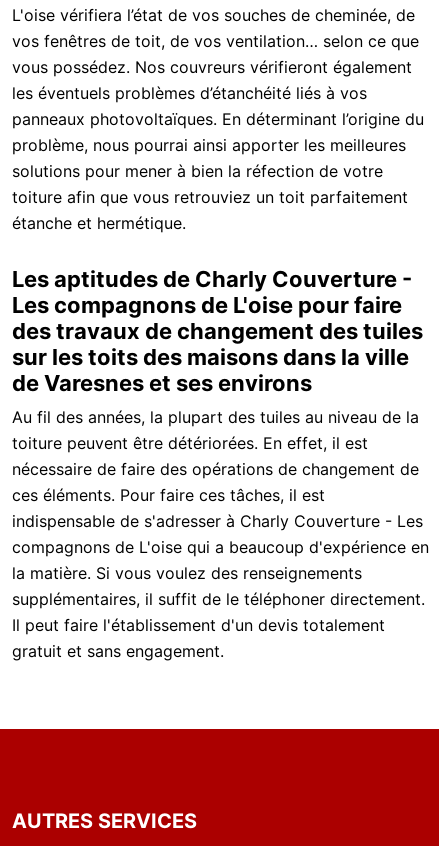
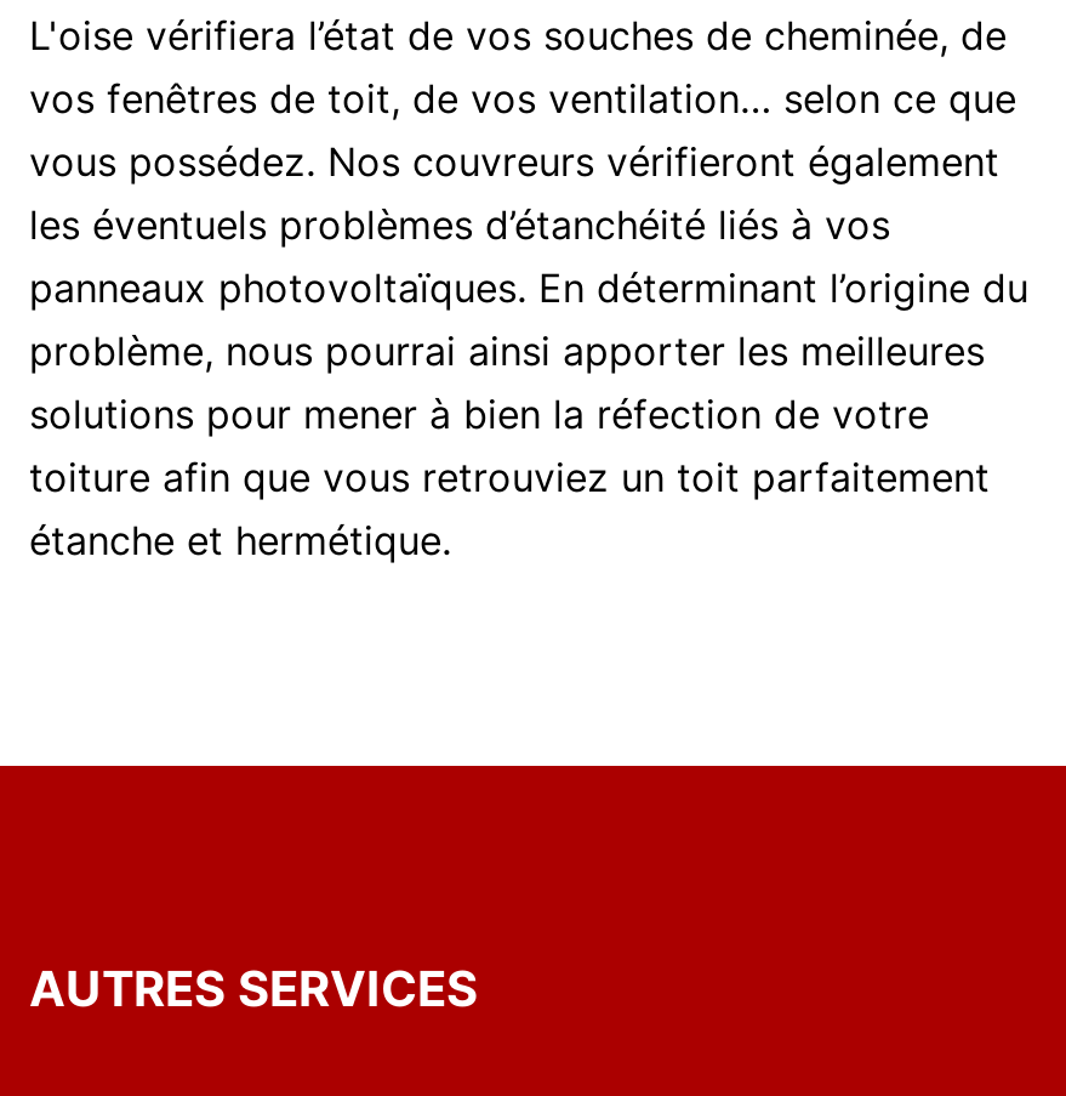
[12,266,429,661] Les aptitudes de Charly Couverture - | Les compagnons de L'oise pour faire | des travaux de changement des tuiles | sur les toits des maisons dans la ville | de Varesnes et ses environs | Au fil des années, la plupart des tuiles au niveau de la | toiture peuvent être détériorées. En effet, il est | nécessaire de faire des opérations de changement de | ces éléments. Pour faire ces tâches, il est | indispensable de s'adresser à Charly Couverture - Les | compagnons de L'oise qui a beaucoup d'expérience en | la matière. Si vous voulez des renseignements | supplémentaires, il suffit de le téléphoner directement. | Il peut faire l'établissement d'un devis totalement | gratuit et sans engagement. -> none

